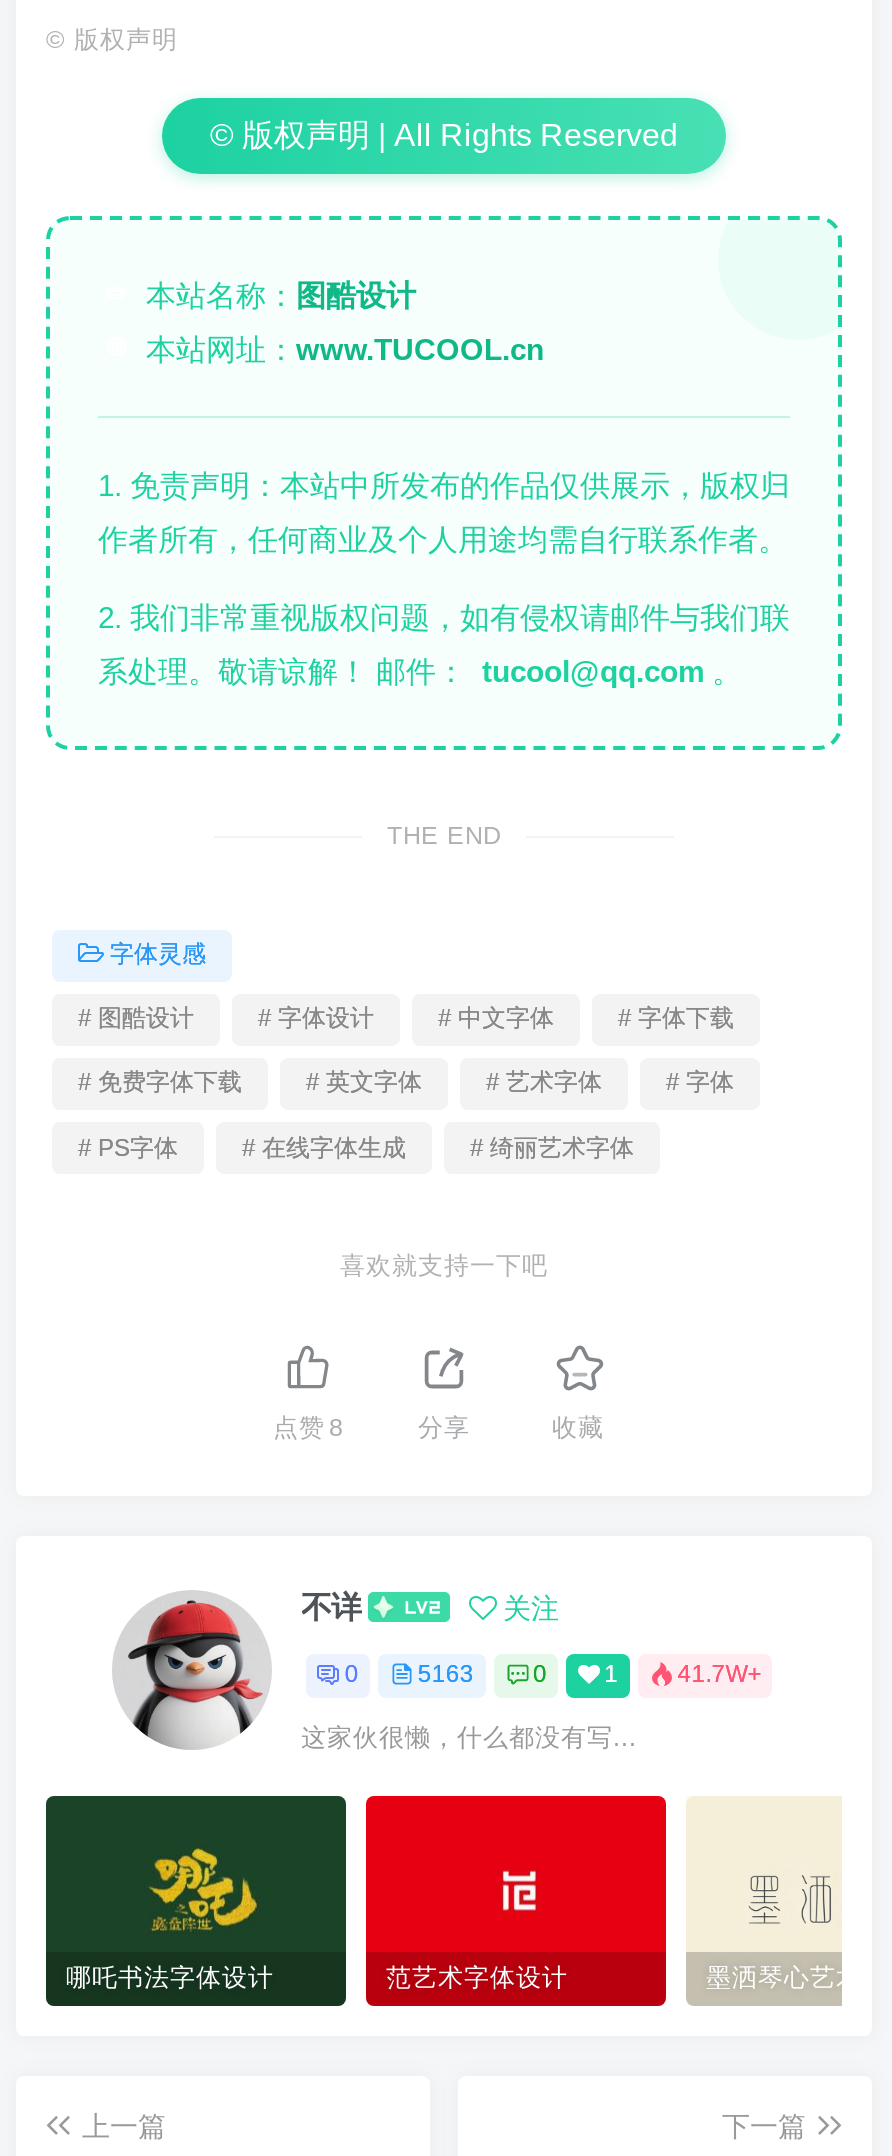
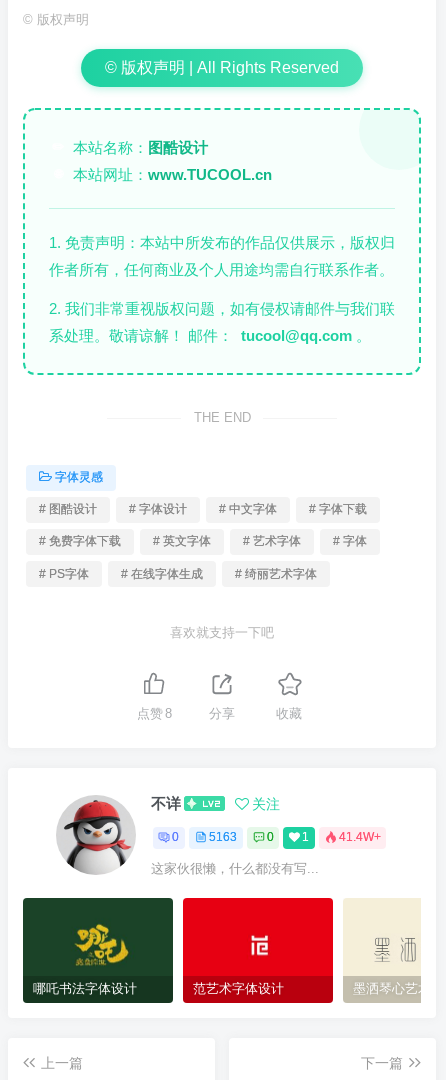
[677,1661,761,1689] 41.7W+ -> [339,830,381,844] 41.4W+

